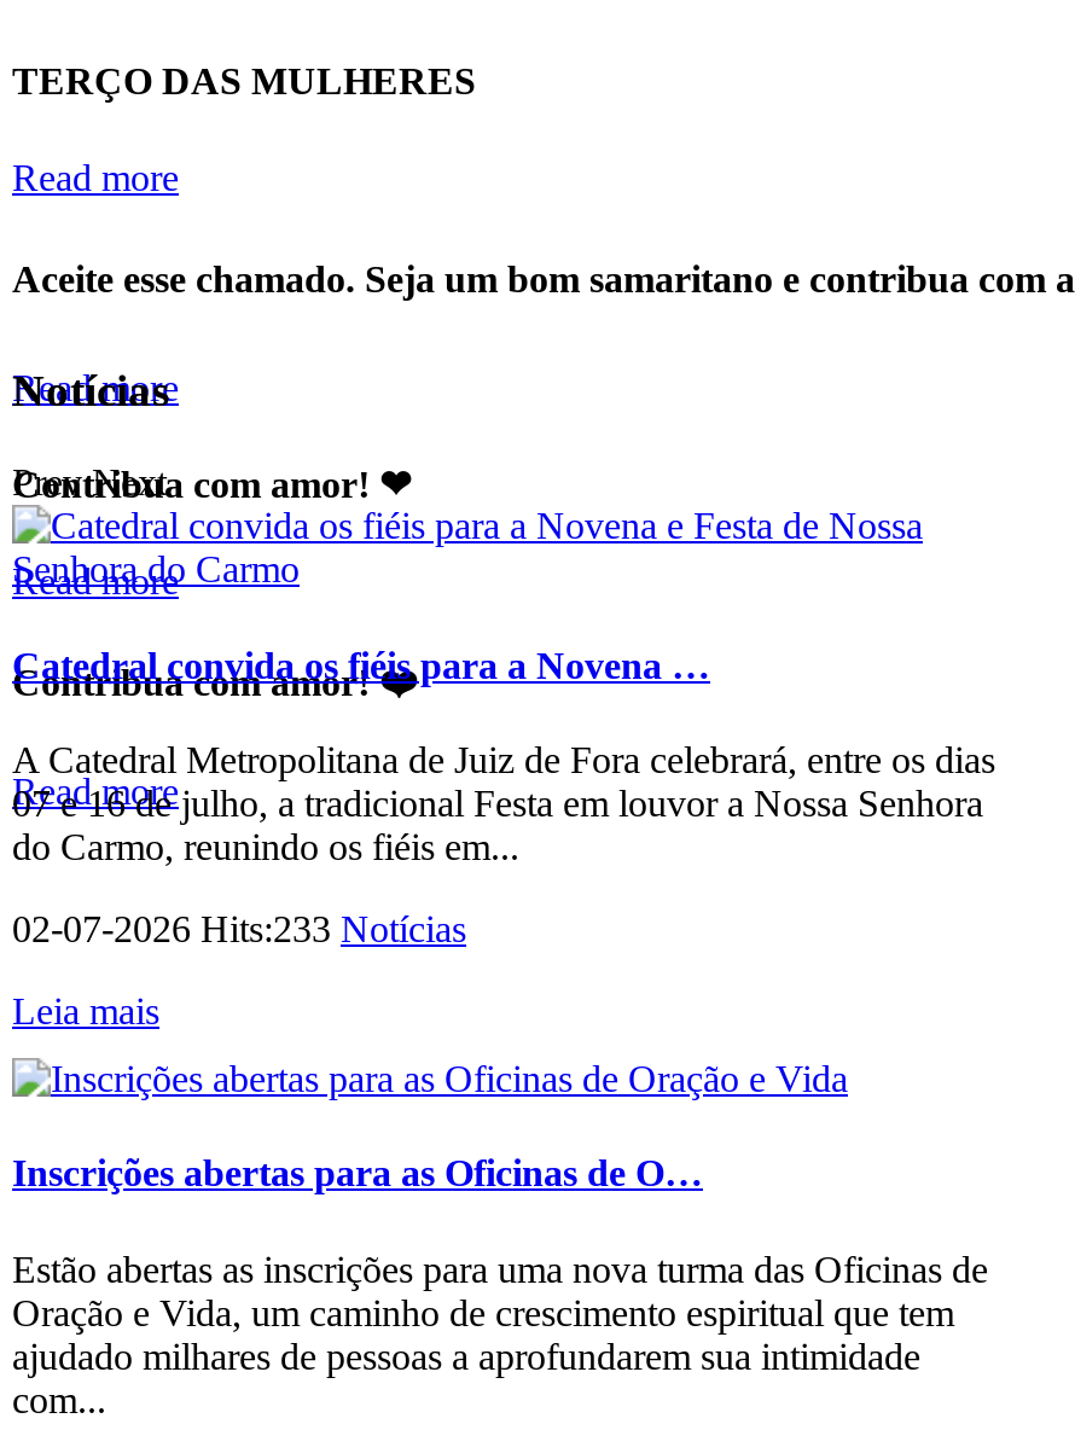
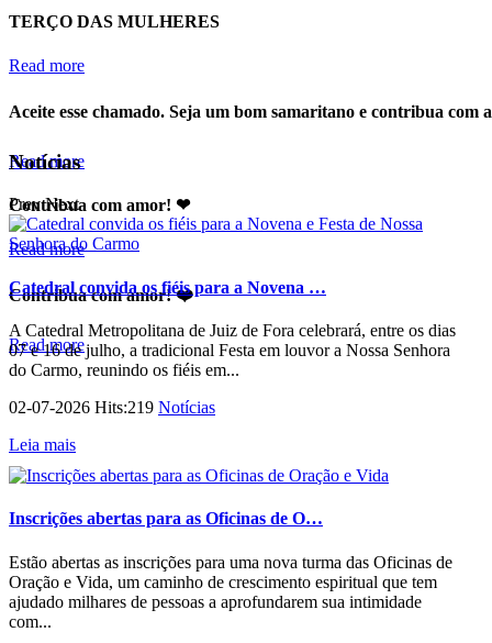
[12,908,466,949] 02-07-2026 Hits:233 Notícias -> [9,398,215,417] 02-07-2026 Hits:219 Notícias

